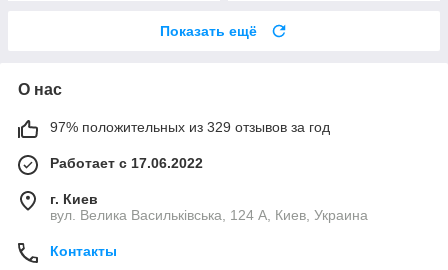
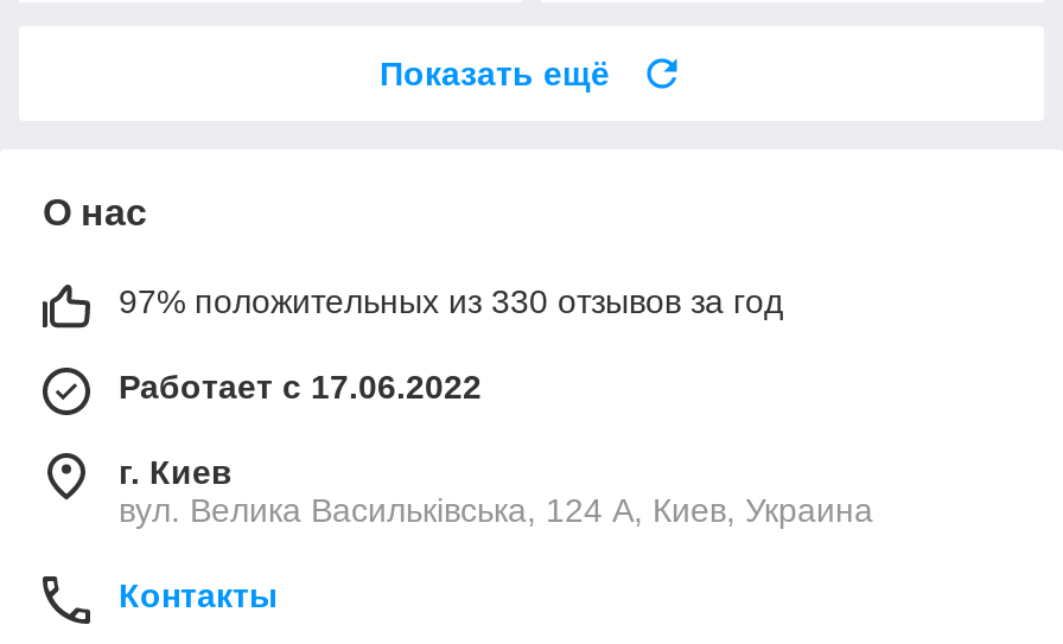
[50,119,330,135] 97% положительных из 329 отзывов за год -> [119,283,783,321] 97% положительных из 330 отзывов за год

